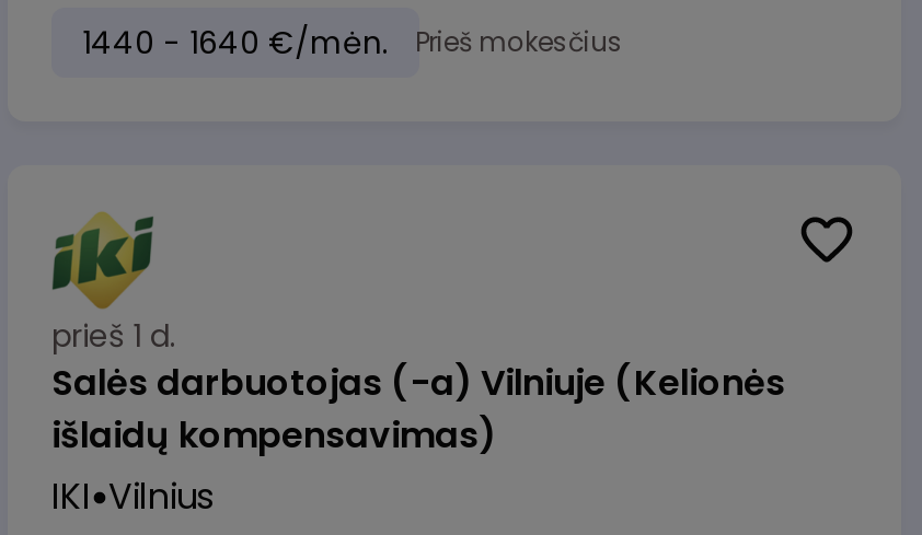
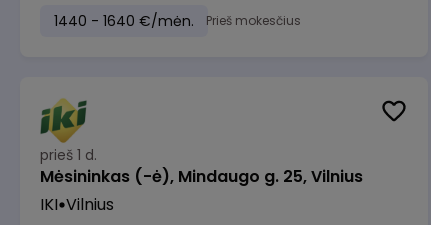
[51,358,785,461] Salės darbuotojas (-a) Vilniuje (Kelionės | išlaidų kompensavimas) -> [40,165,363,188] Mėsininkas (-ė), Mindaugo g. 25, Vilnius

